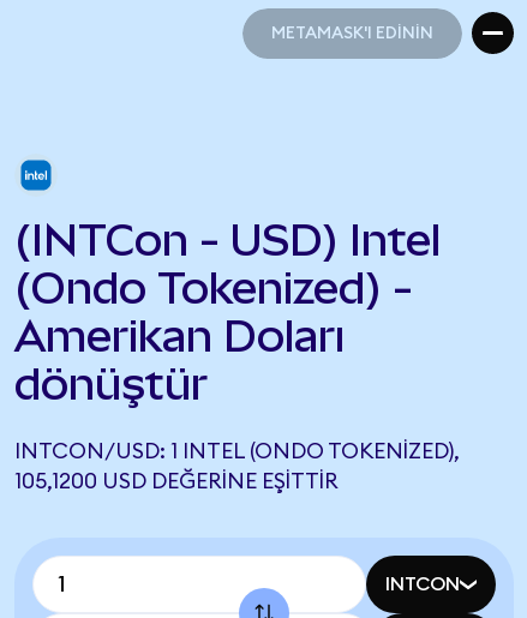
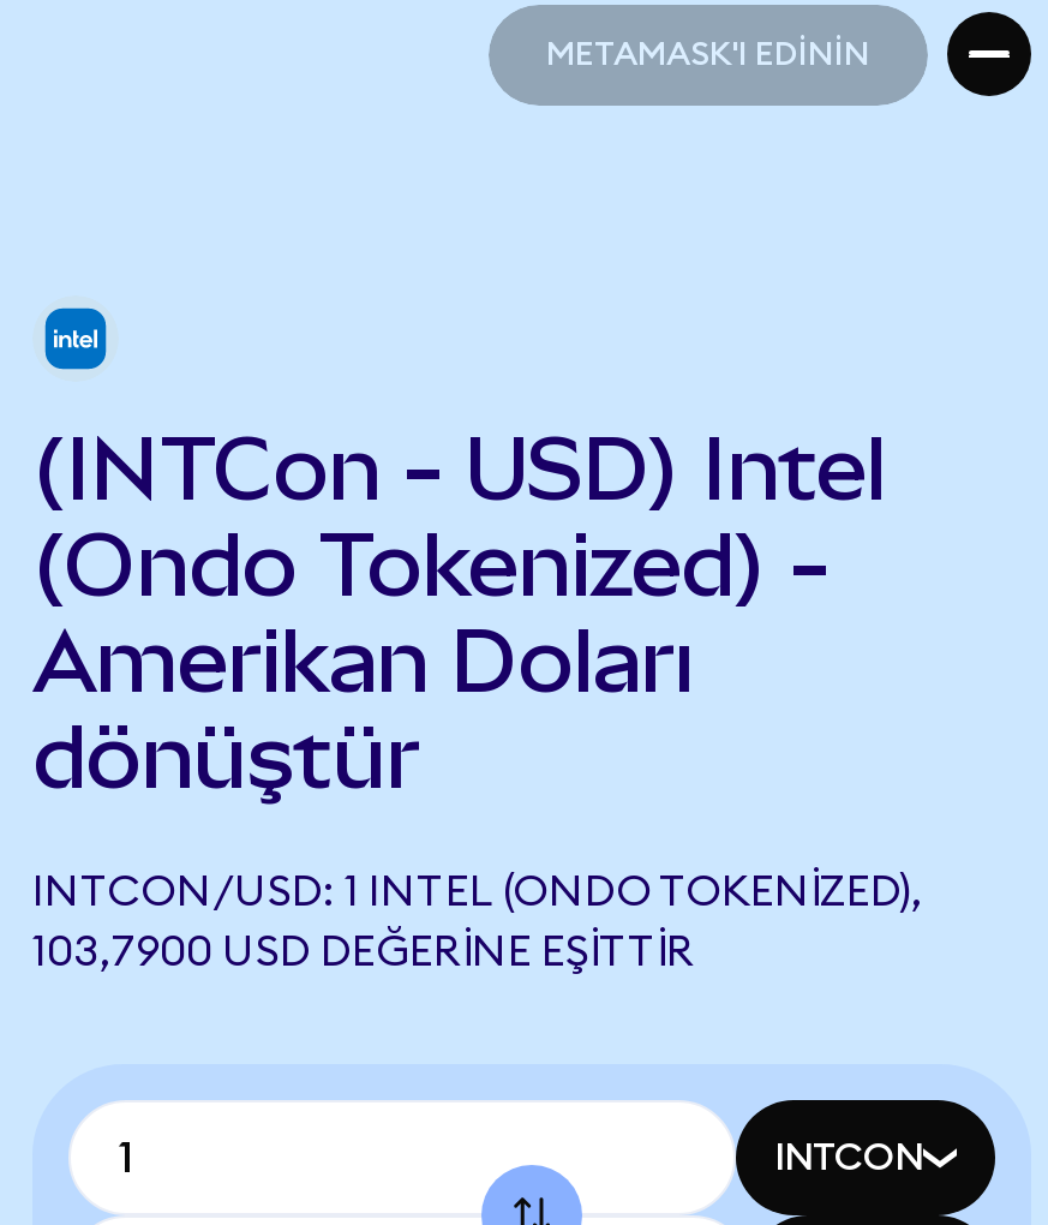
[14,470,339,492] 105,1200 USD DEĞERINE EŞITTIR -> [32,930,695,973] 103,7900 USD DEĞERINE EŞITTIR

